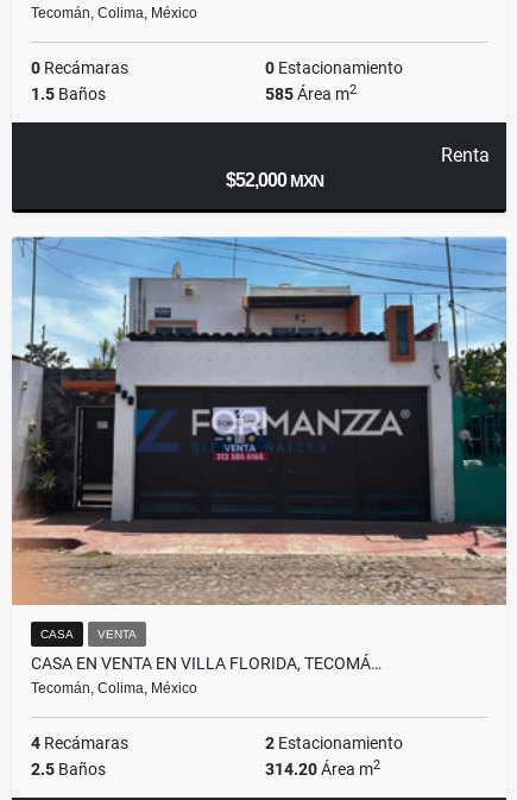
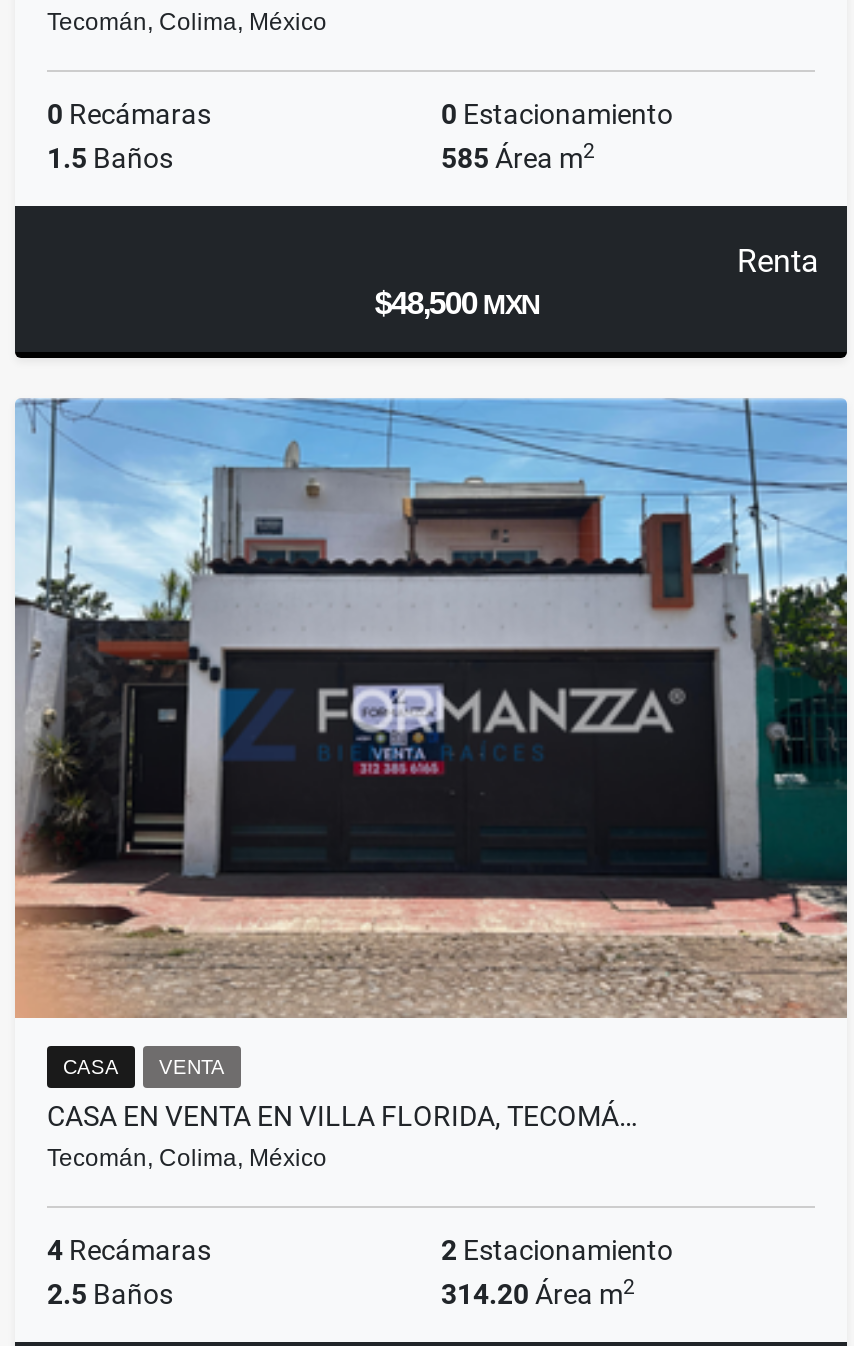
[226,170,323,191] $52,000 MXN -> [375,287,539,321] $48,500 MXN

